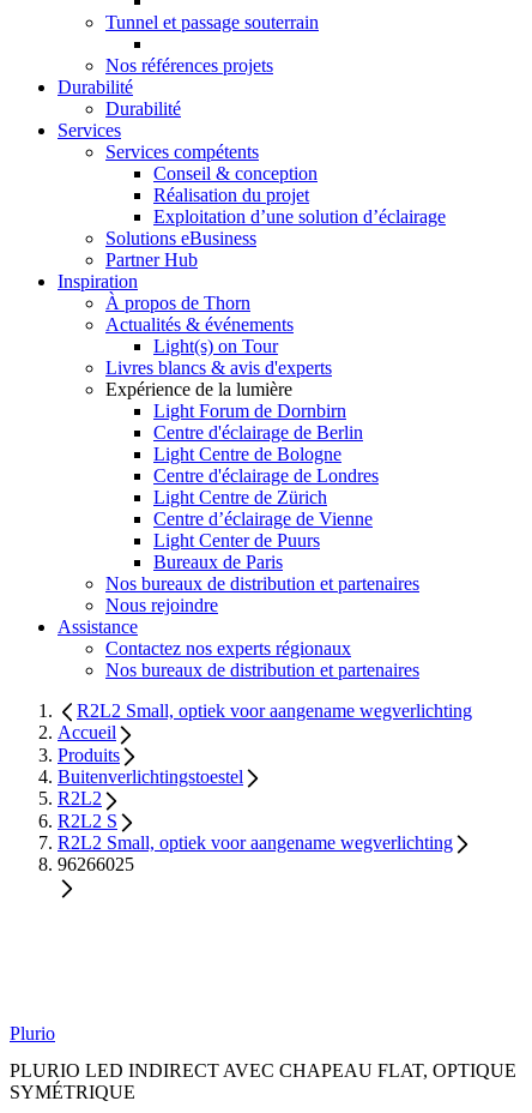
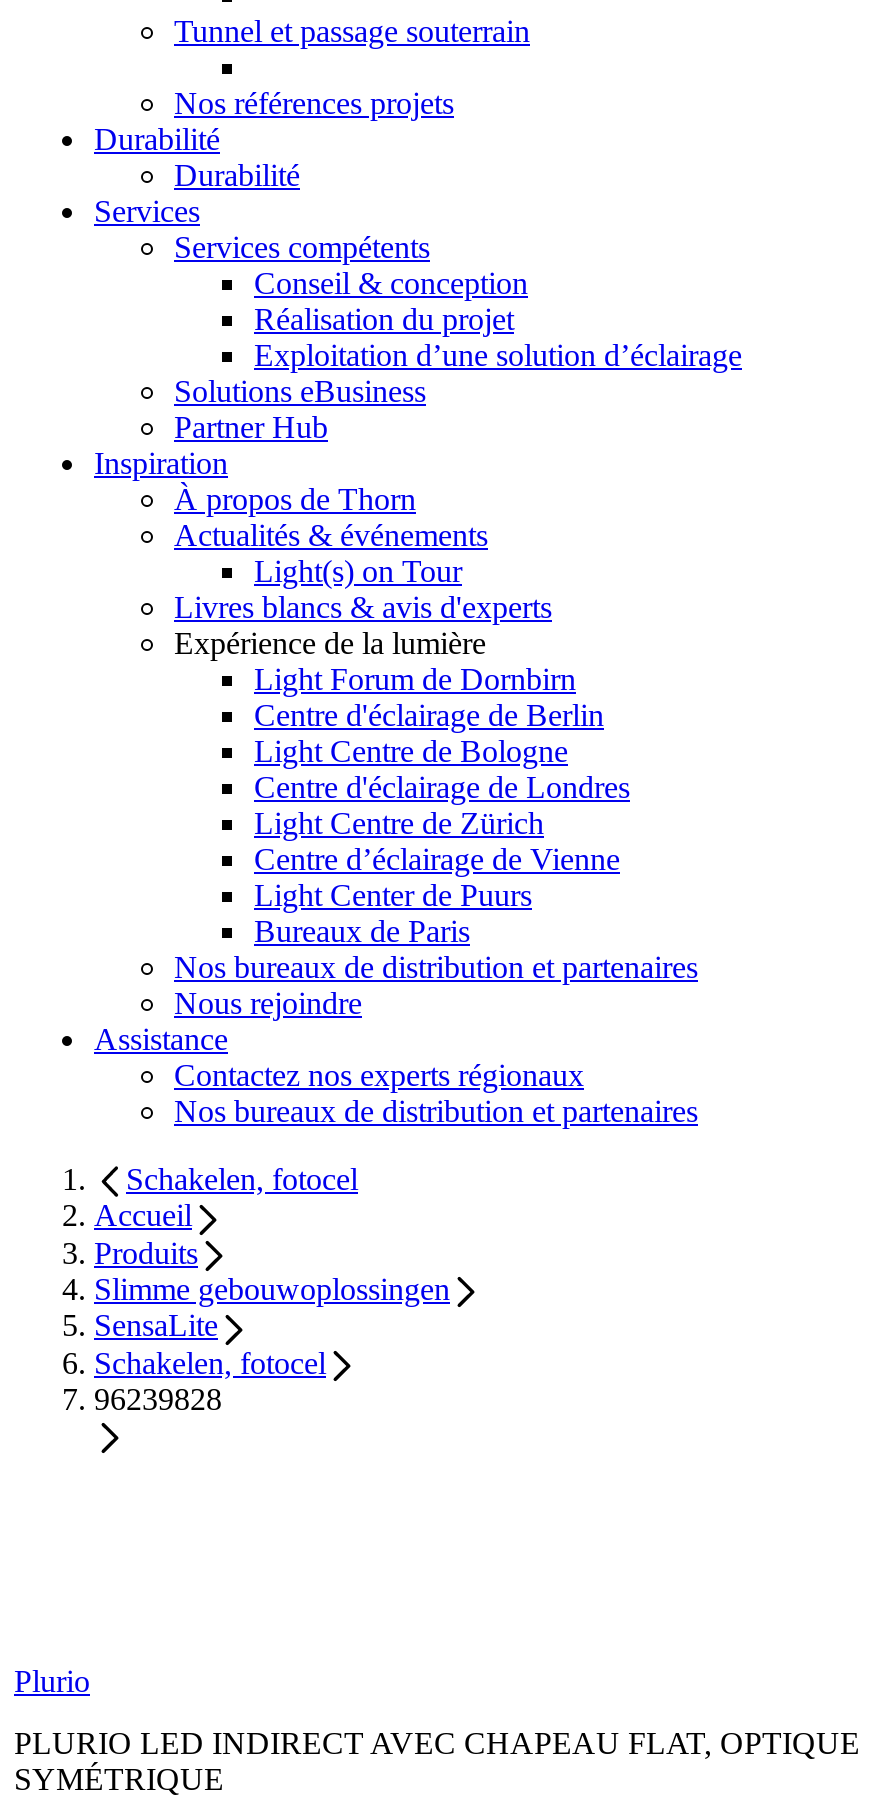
[77,700,472,721] R2L2 Small, optiek voor aangename wegverlichting -> [126,1162,358,1196] Schakelen, fotocel
[58,766,453,875] Buitenverlichtingstoestel | R2L2 | R2L2 S | R2L2 Small, optiek voor aangename wegverlichting | 96266025 -> [94,1272,450,1416] Slimme gebouwoplossingen | SensaLite | Schakelen, fotocel | 96239828

